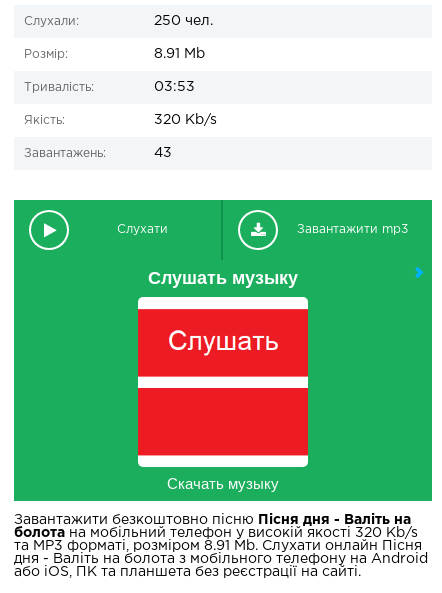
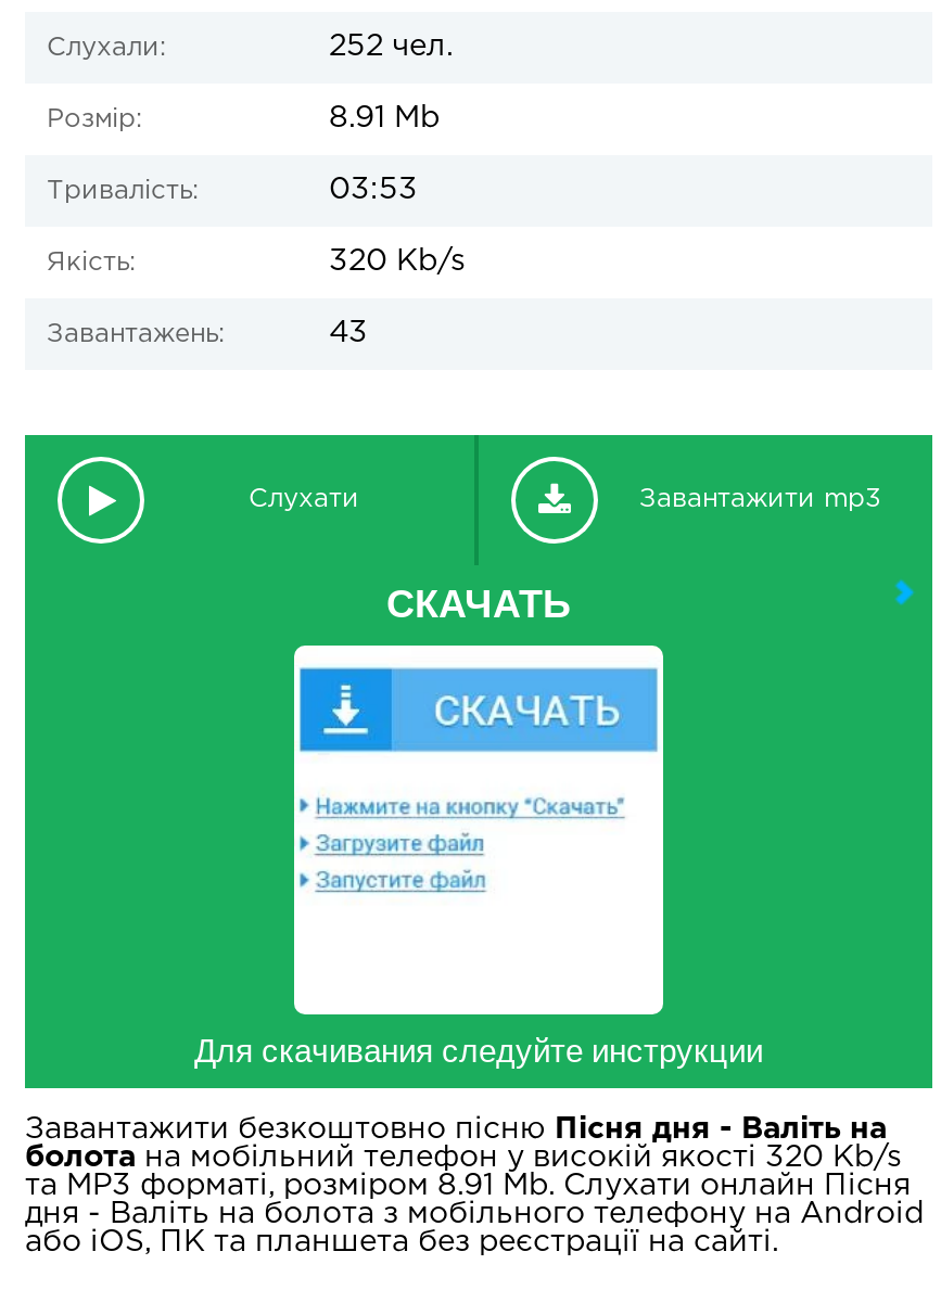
[154,15,213,27] 250 чел. -> [329,34,453,60] 252 чел.
[148,268,298,288] Слушать музыку -> [386,583,571,626] СКАЧАТЬ
[137,307,309,492] [image] | Скачать музыку -> [194,665,763,1069] [image] | Для скачивания следуйте инструкции

